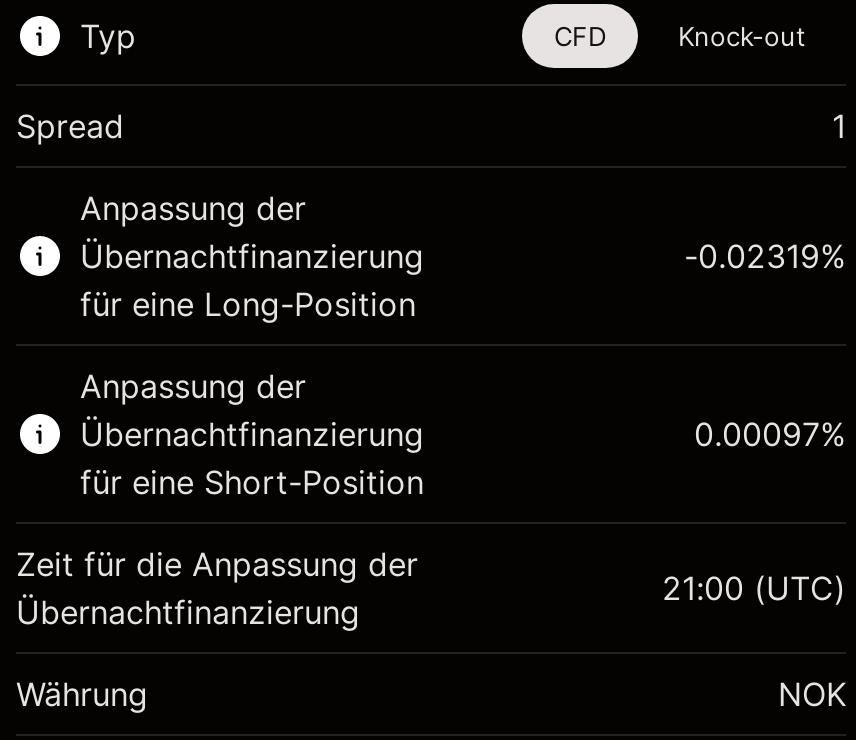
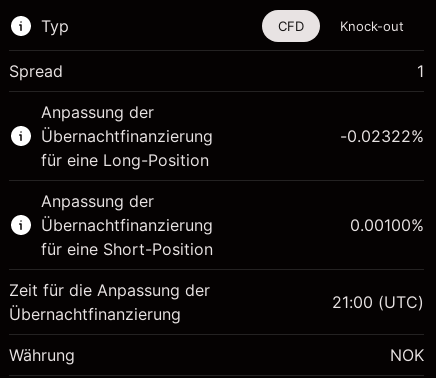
[684,236,846,276] -0.02319% -> [340,126,424,146] -0.02322%
[694,414,846,454] 0.00097% -> [350,215,424,235] 0.00100%

